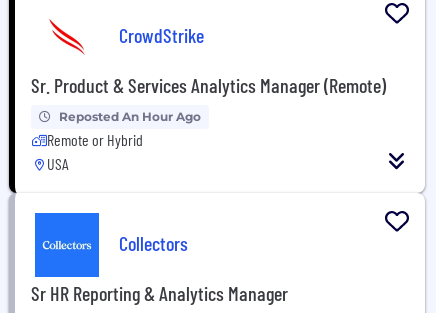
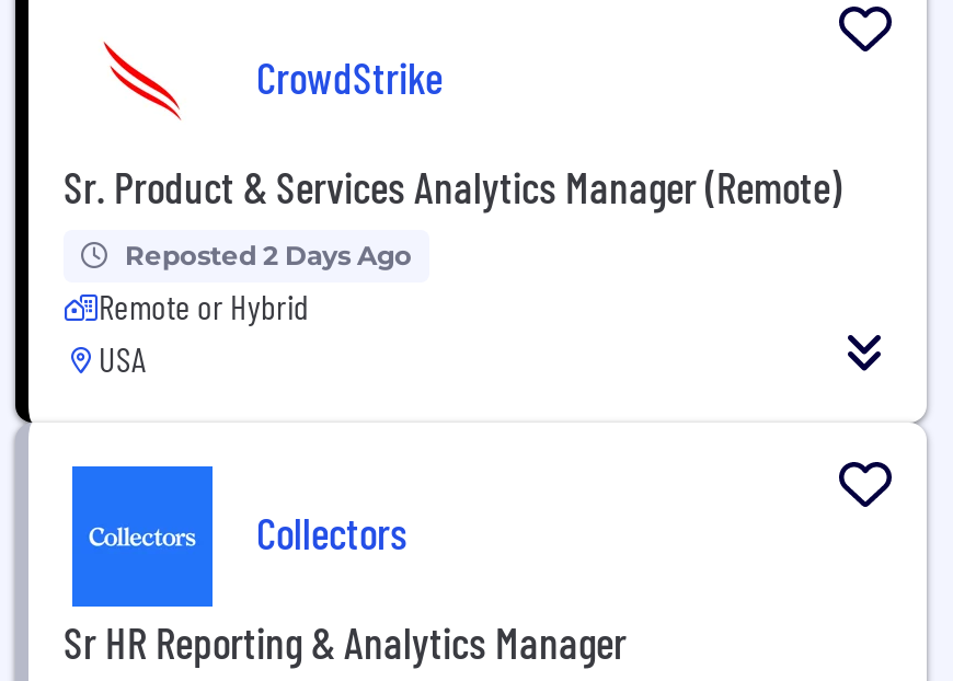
[59,109,201,124] Reposted An Hour Ago -> [125,238,412,271] Reposted 2 Days Ago

